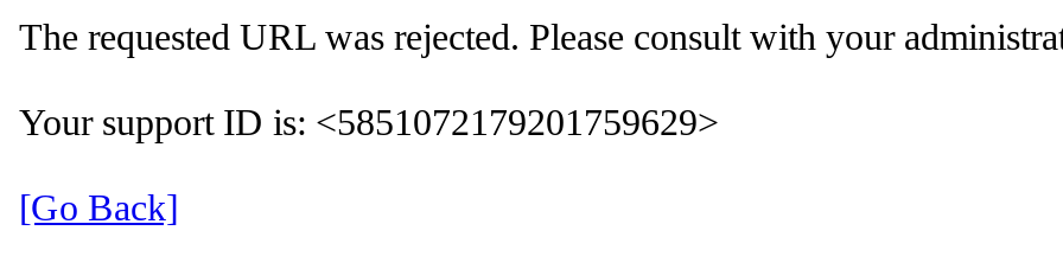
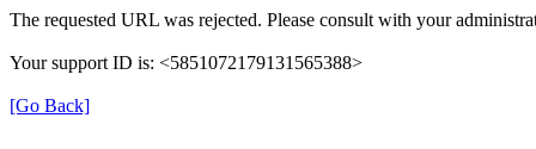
[19,102,719,142] Your support ID is: <5851072179201759629> -> [10,52,363,73] Your support ID is: <5851072179131565388>

